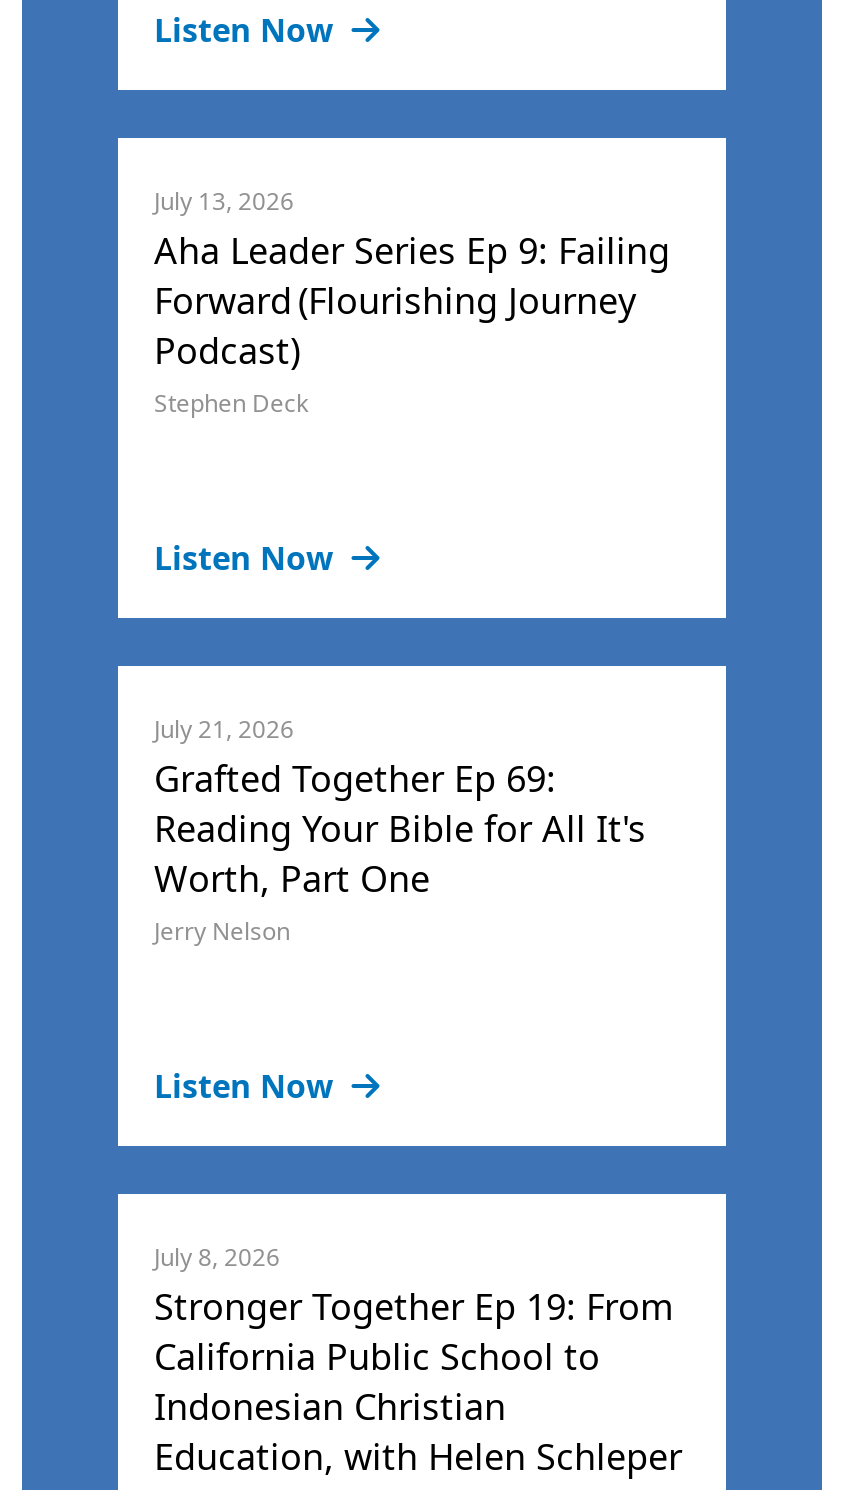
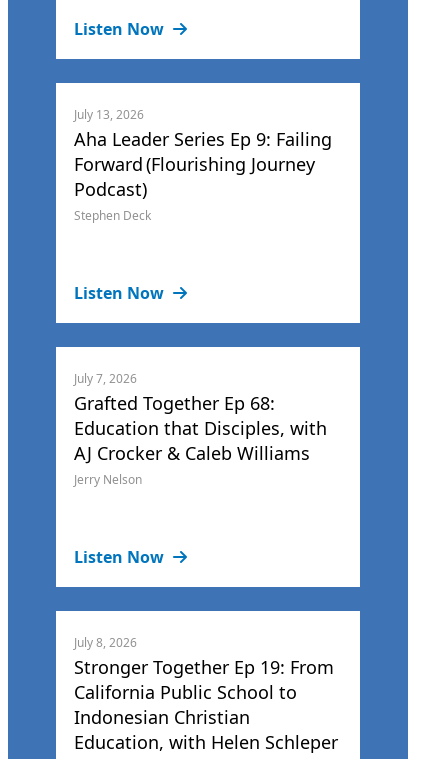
[154,713,646,903] July 21, 2026 | Grafted Together Ep 69: | Reading Your Bible for All It's | Worth, Part One -> [74,370,327,465] July 7, 2026 | Grafted Together Ep 68: | Education that Disciples, with | AJ Crocker & Caleb Williams

